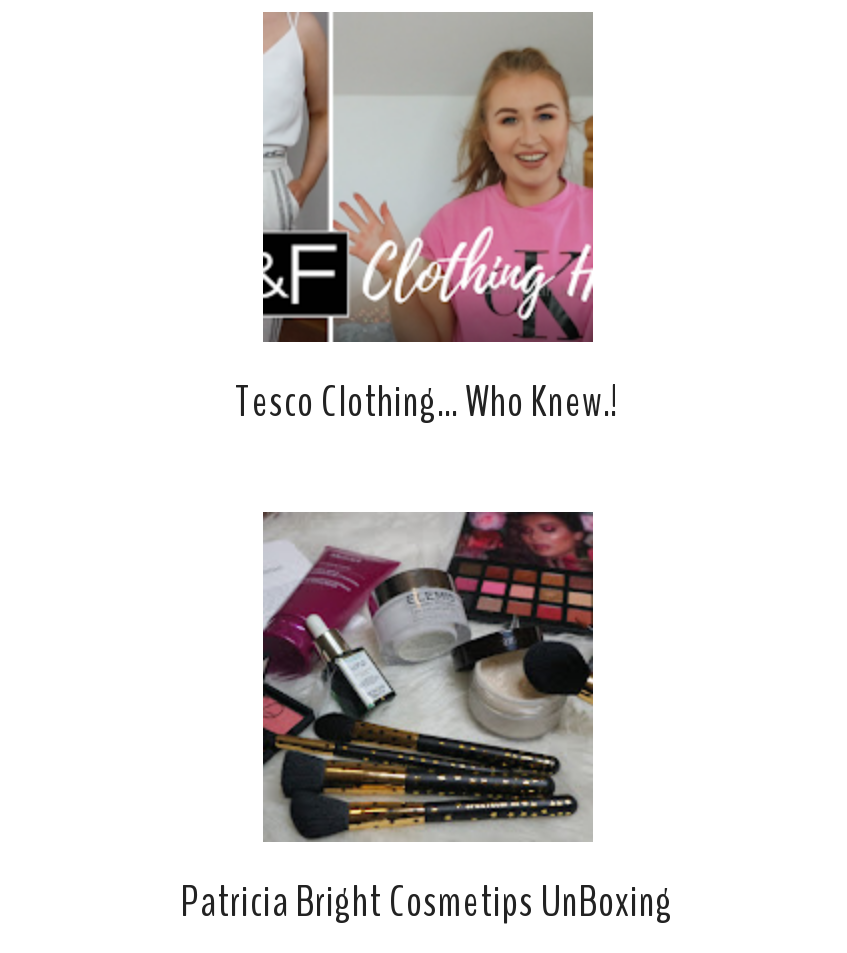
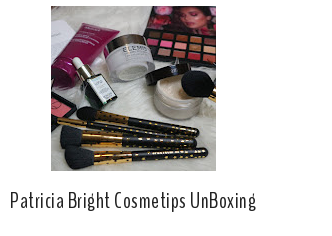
[263,12,595,344] [image] -> [50,6,217,115] [image]
[235,373,619,433] Tesco Clothing... Who Knew.! -> none

